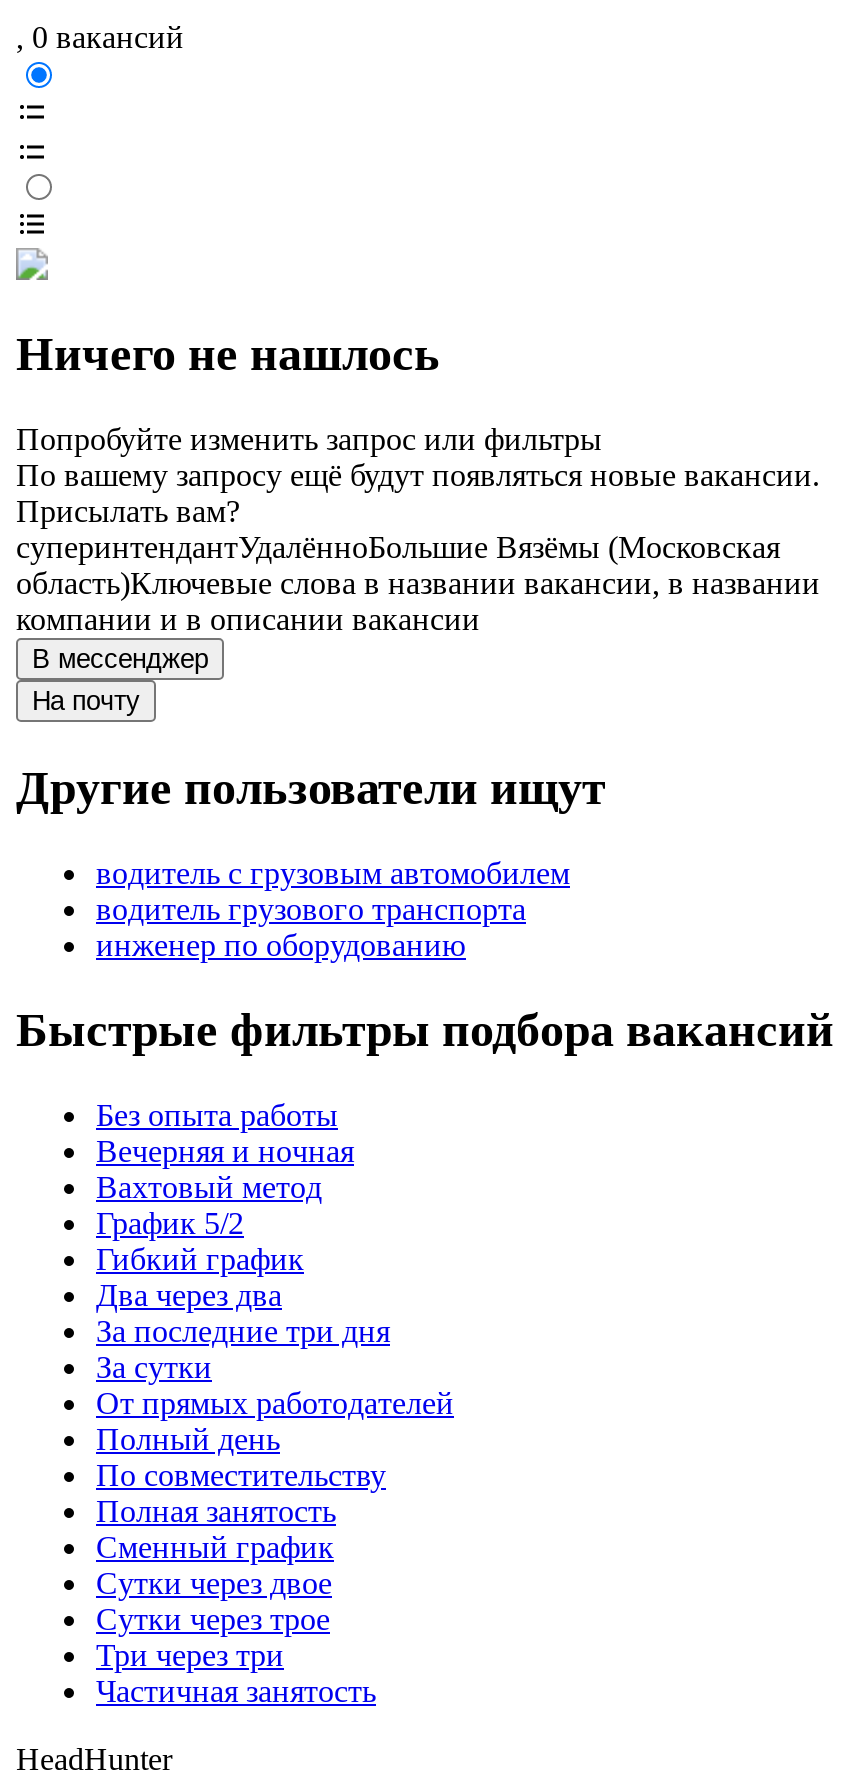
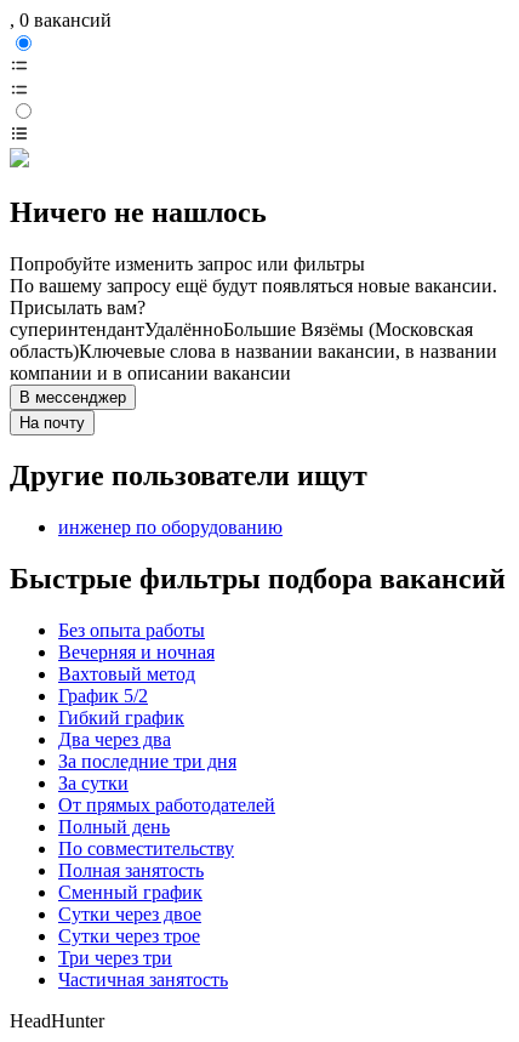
[96,856,570,926] водитель с грузовым автомобилем | водитель грузового транспорта -> none

